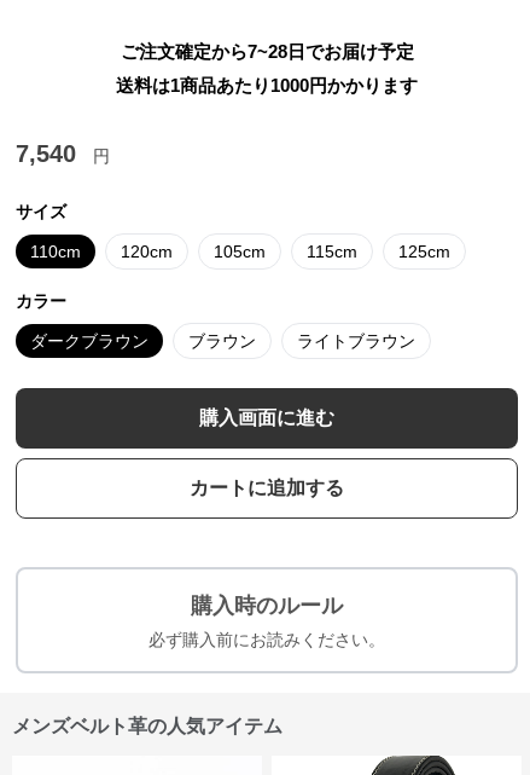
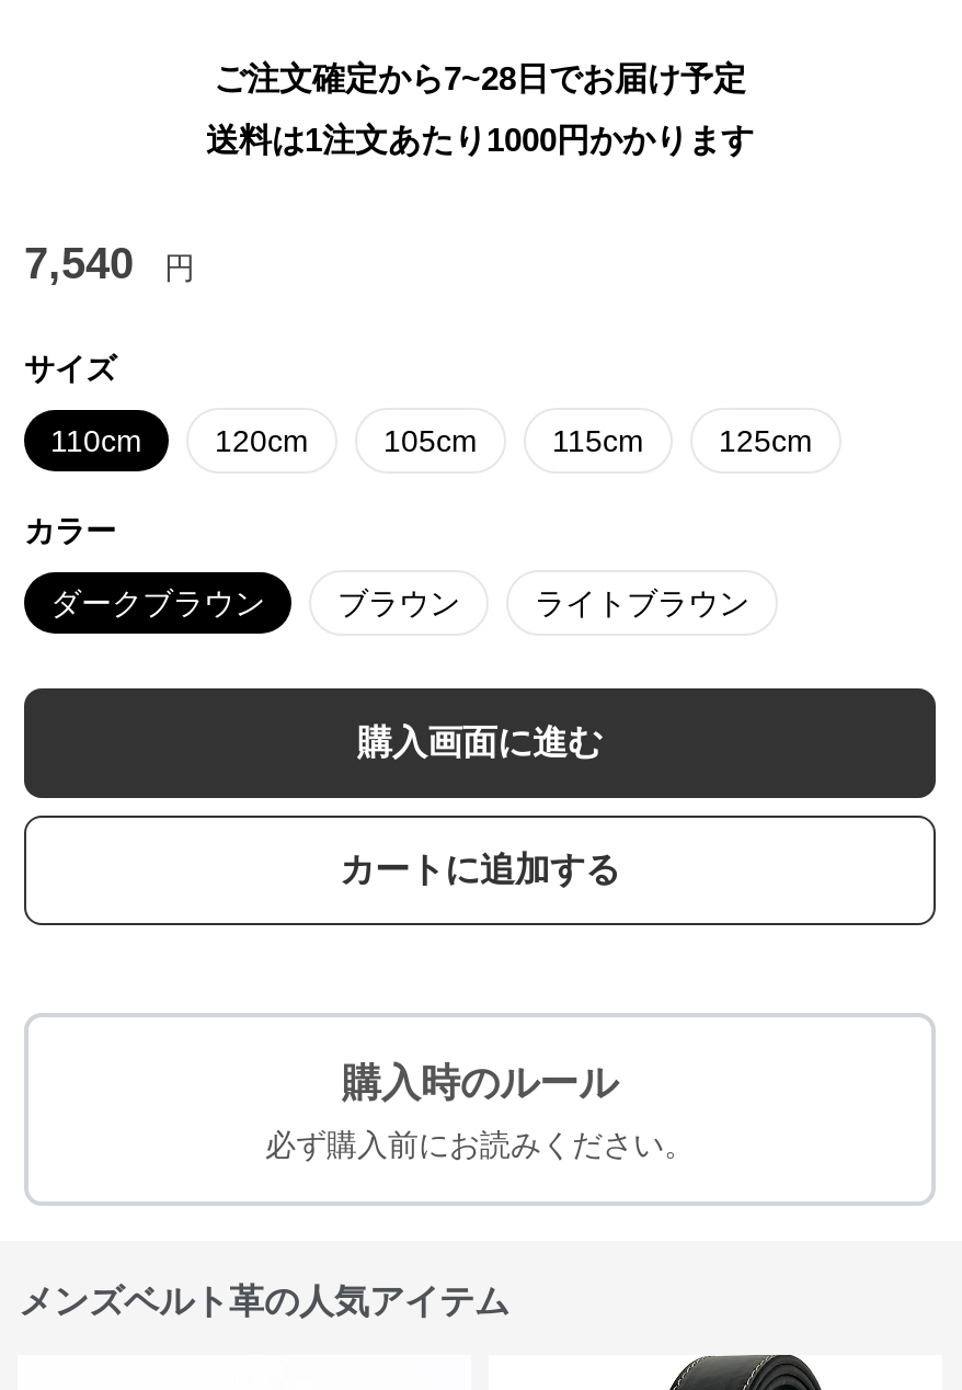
[116,76,418,96] 送料は1商品あたり1000円かかります -> [206,122,754,159] 送料は1注文あたり1000円かかります

